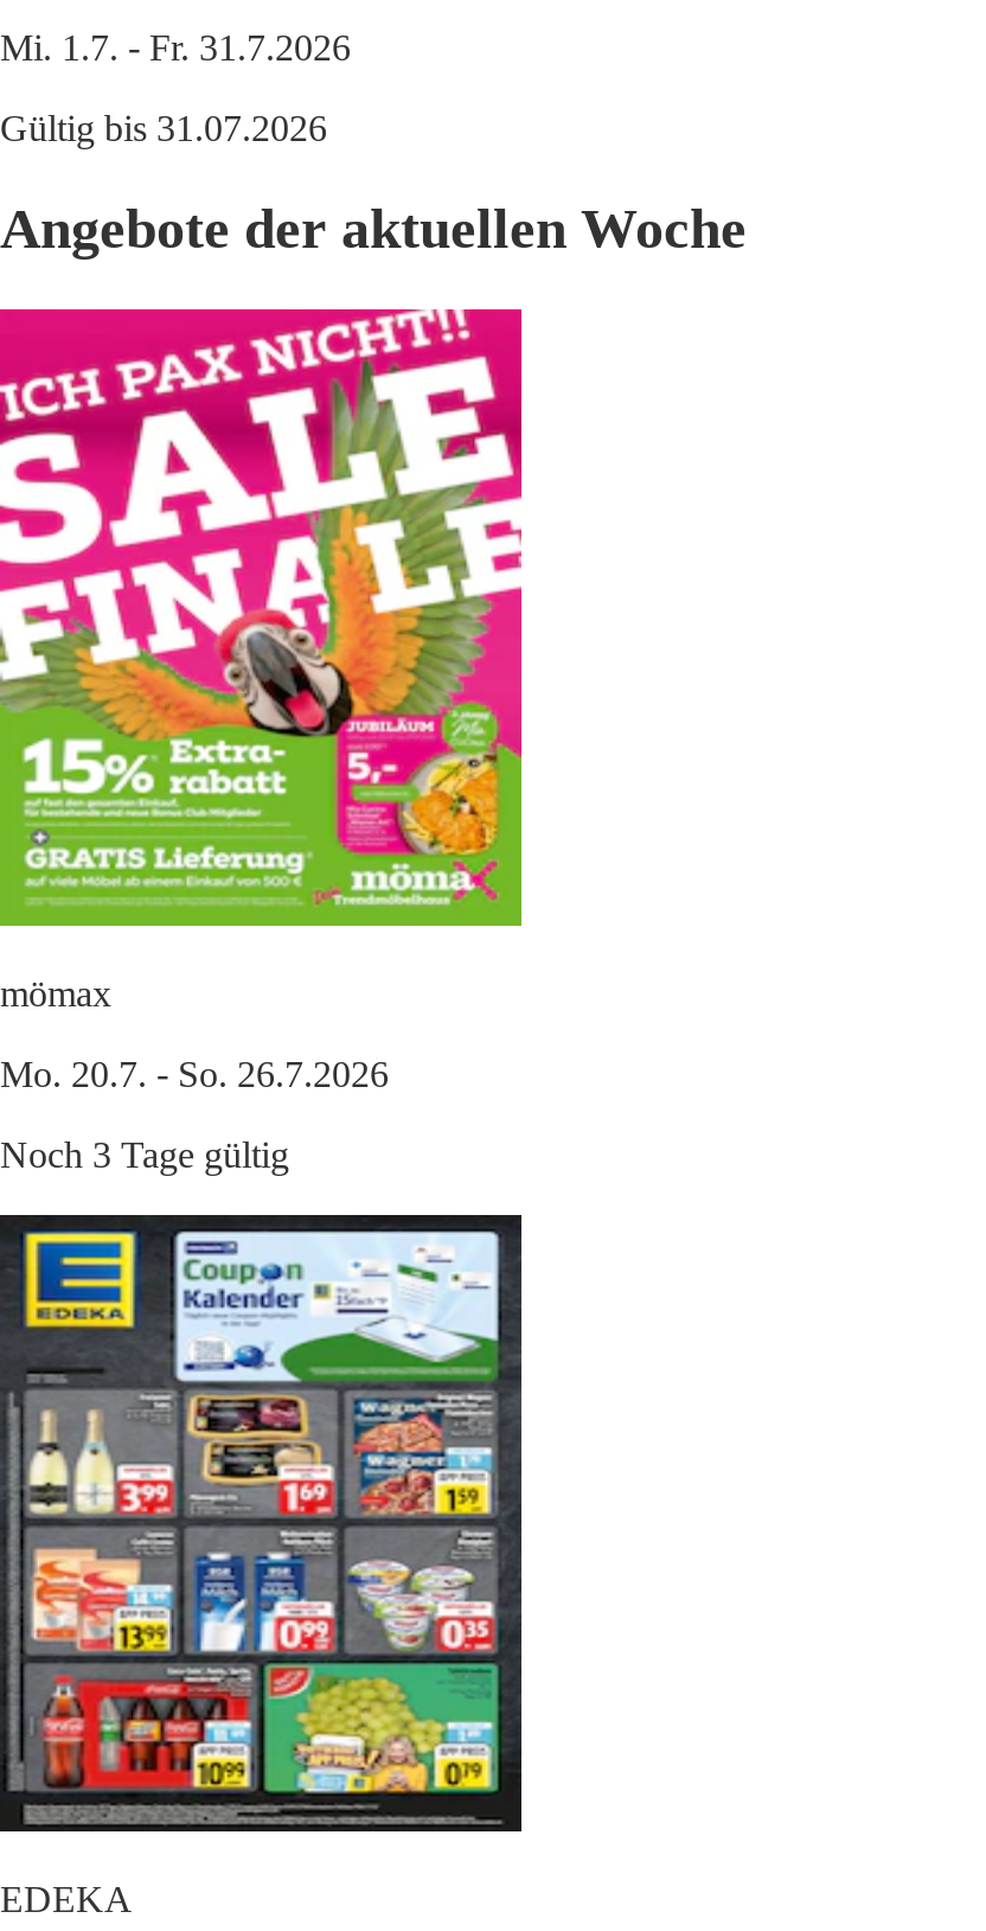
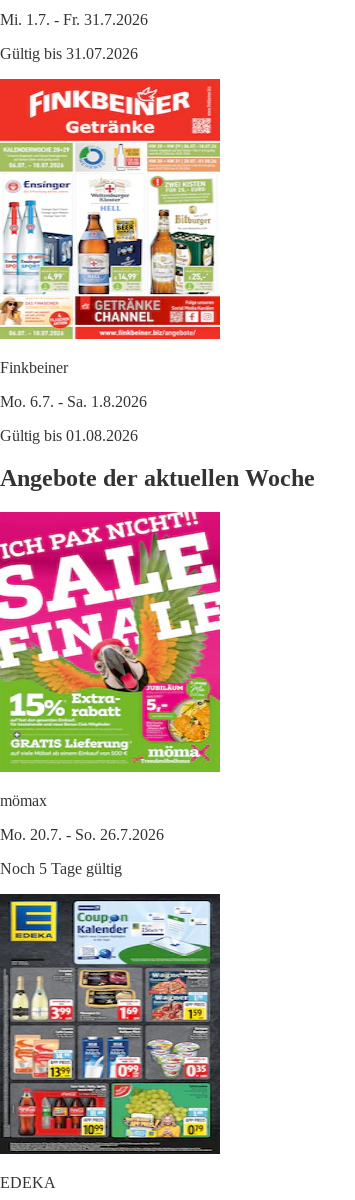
none -> [0,78,221,444] [image] | Finkbeiner | Mo. 6.7. - Sa. 1.8.2026 | Gültig bis 01.08.2026
[0,1134,289,1175] Noch 3 Tage gültig -> [0,860,122,877] Noch 5 Tage gültig

